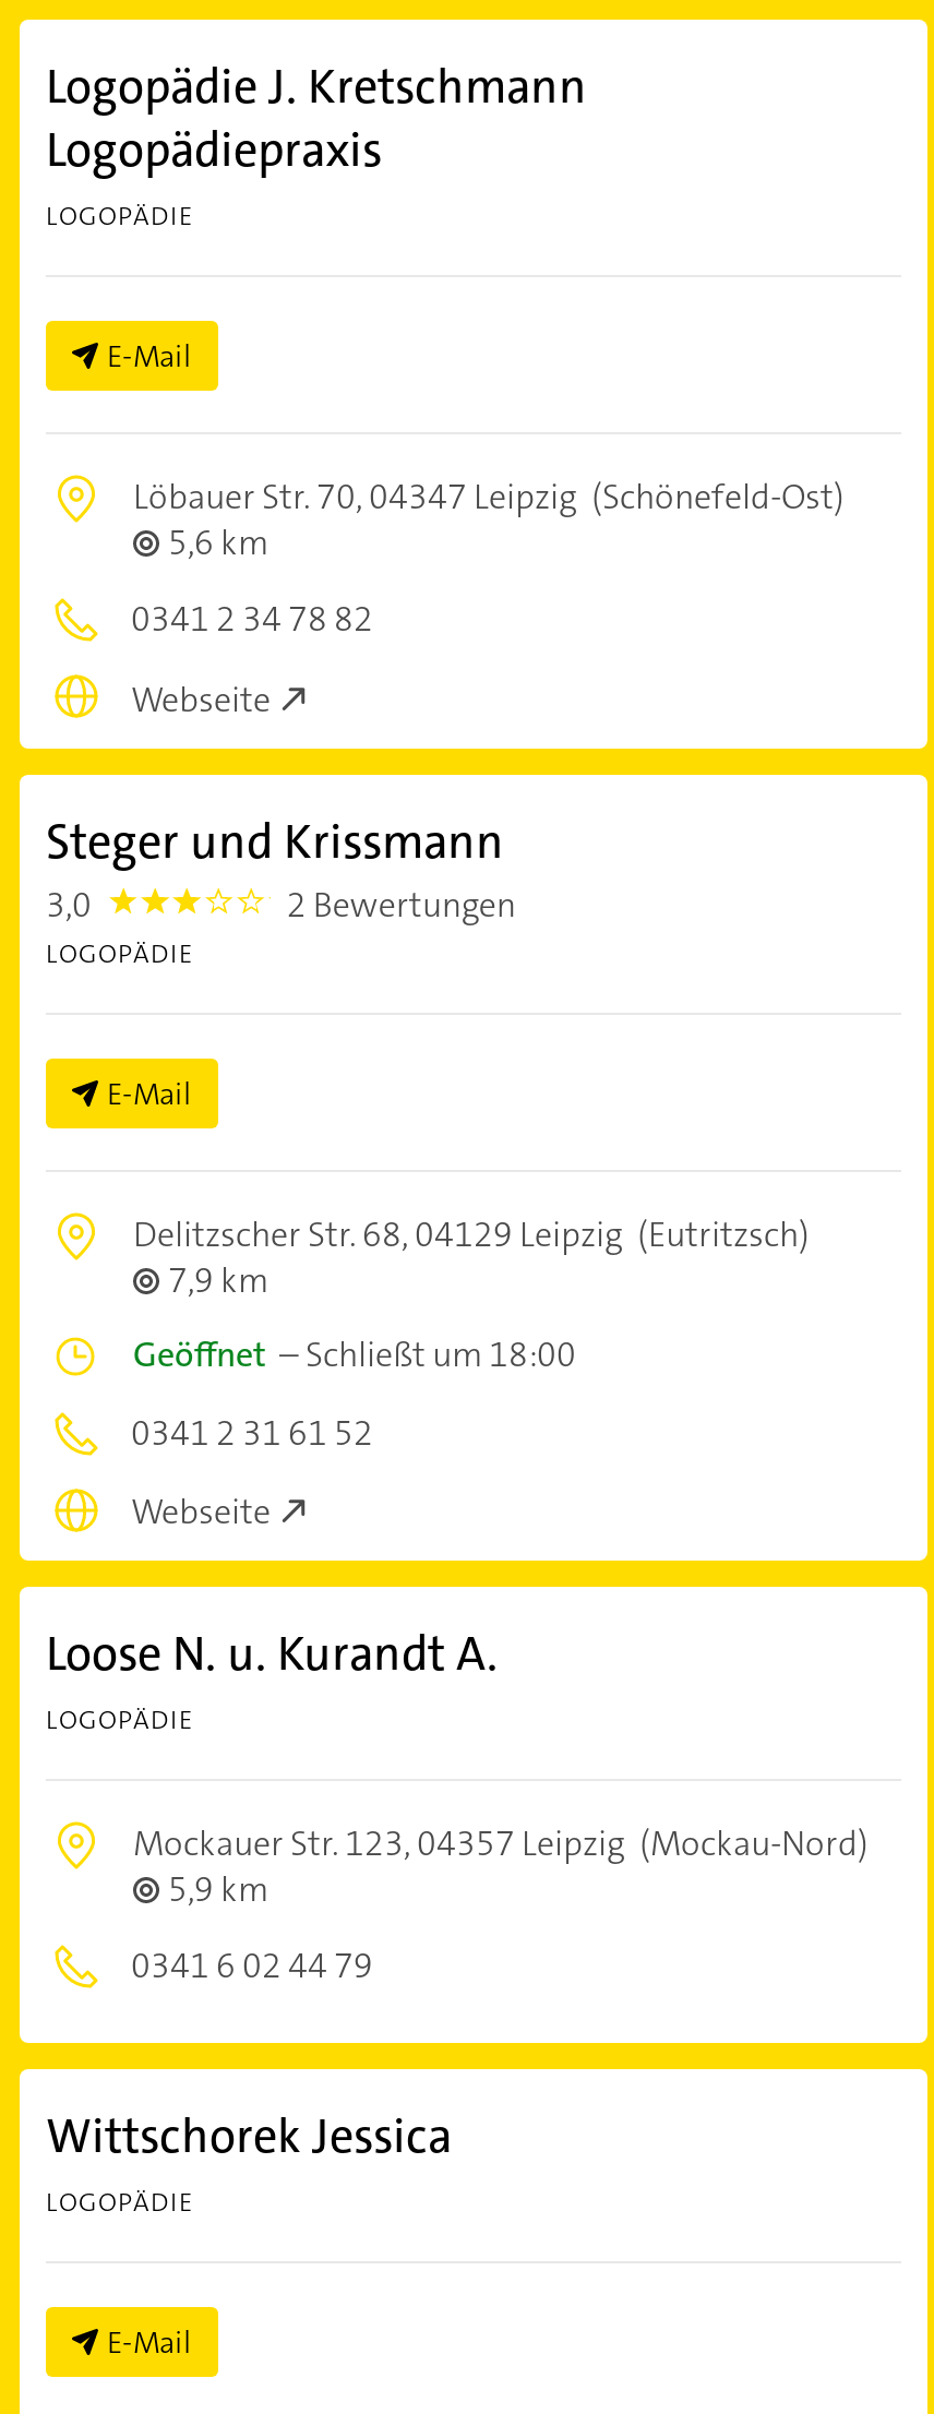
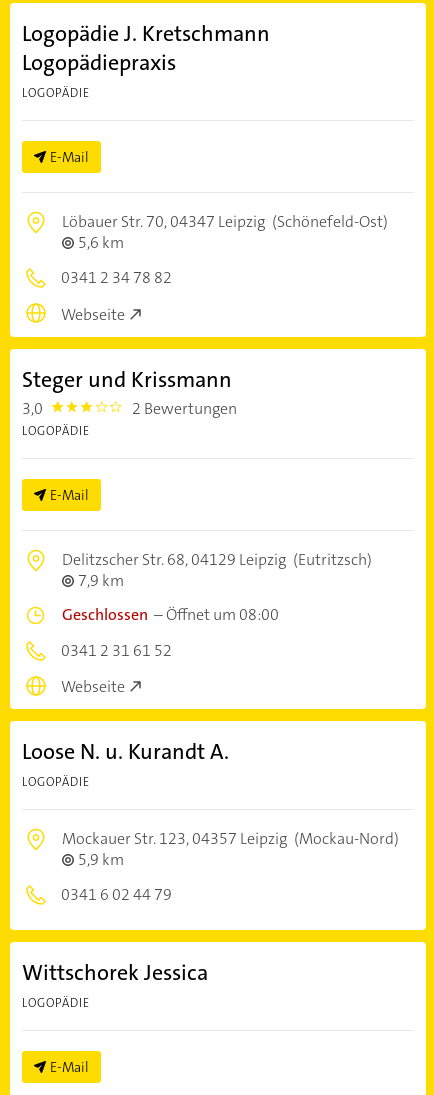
[133,1331,576,1377] Geöffnet – Schließt um 18:00 -> [62,604,279,625] Geschlossen – Öffnet um 08:00

